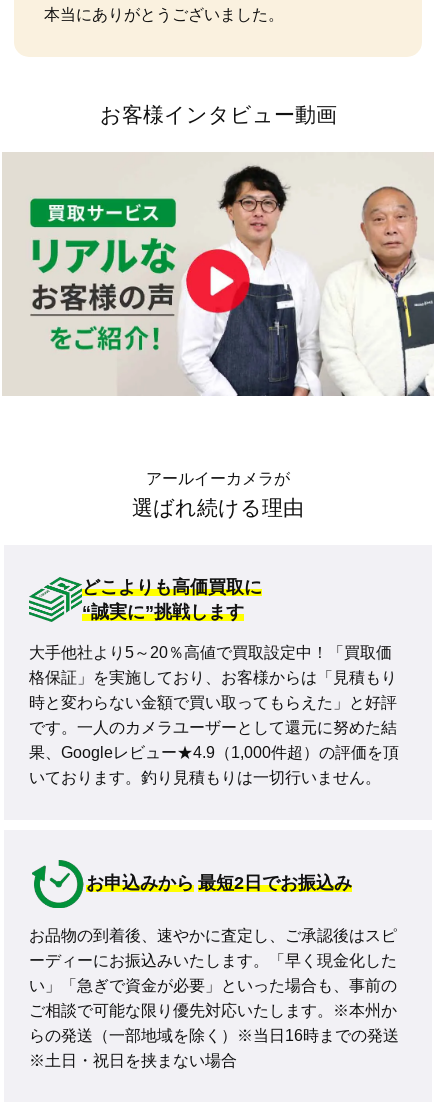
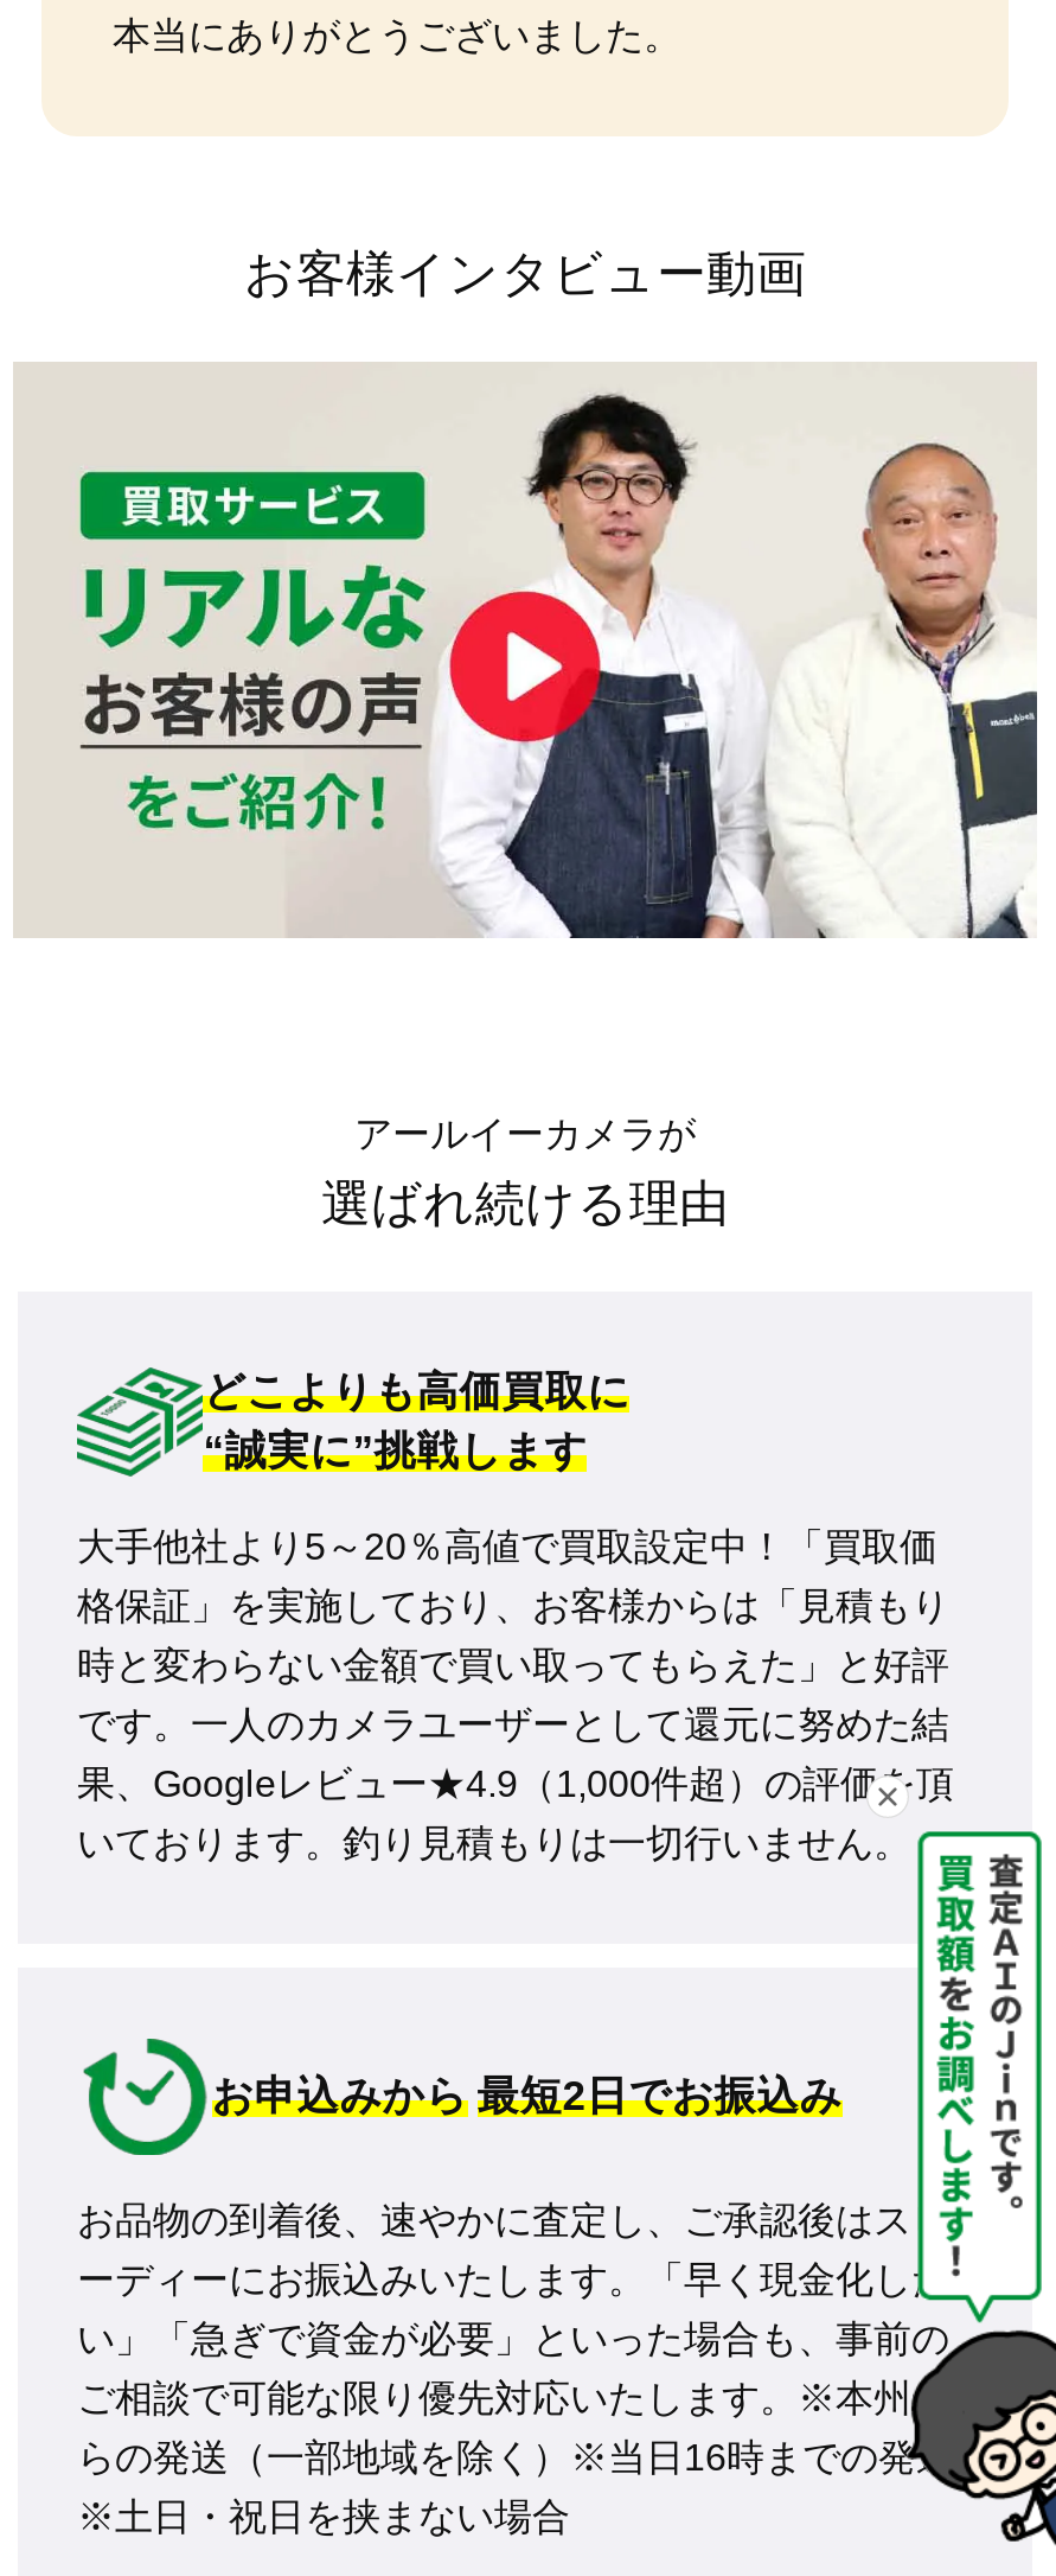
none -> [911,1829,1049,2545] [image]

